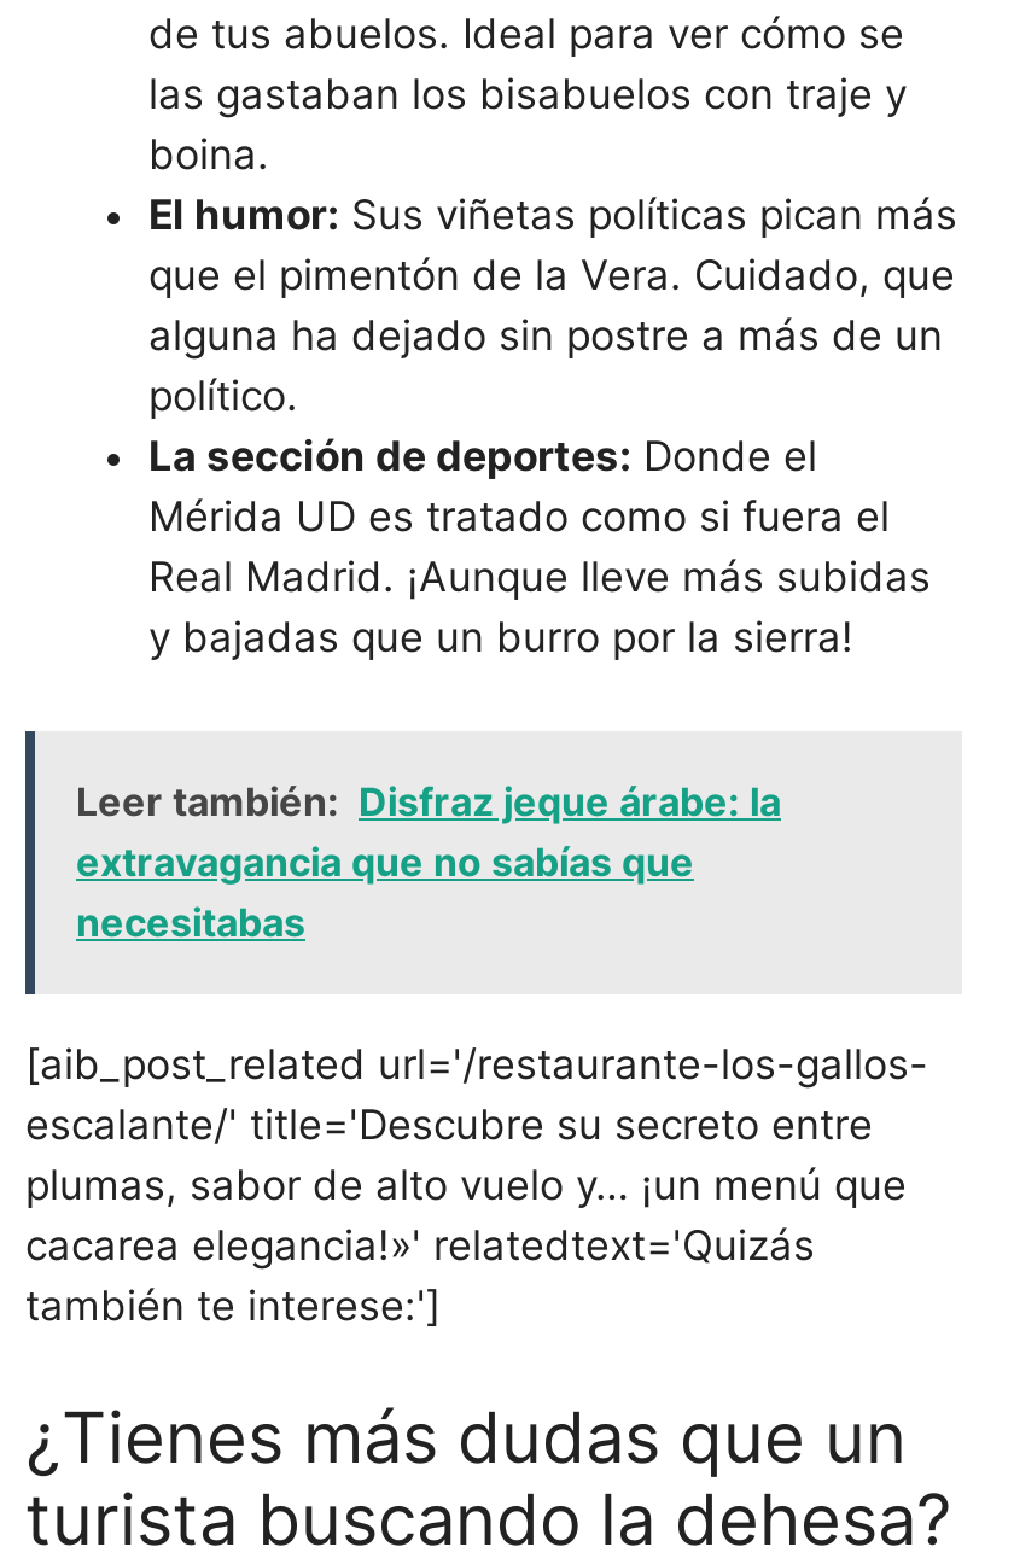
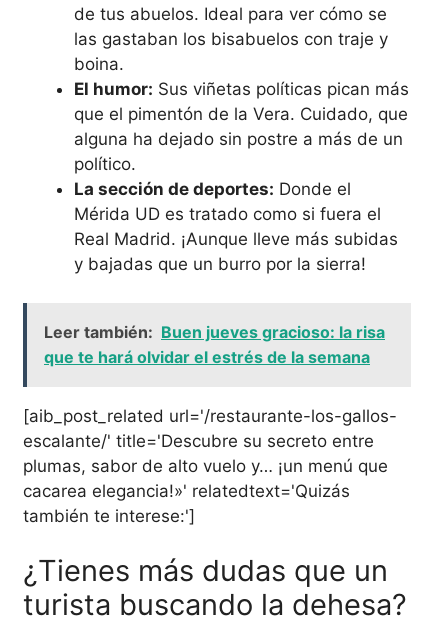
[76,776,781,945] Leer también: Disfraz jeque árabe: la | extravagancia que no sabías que | necesitabas -> [44,322,385,367] Leer también: Buen jueves gracioso: la risa | que te hará olvidar el estrés de la semana

